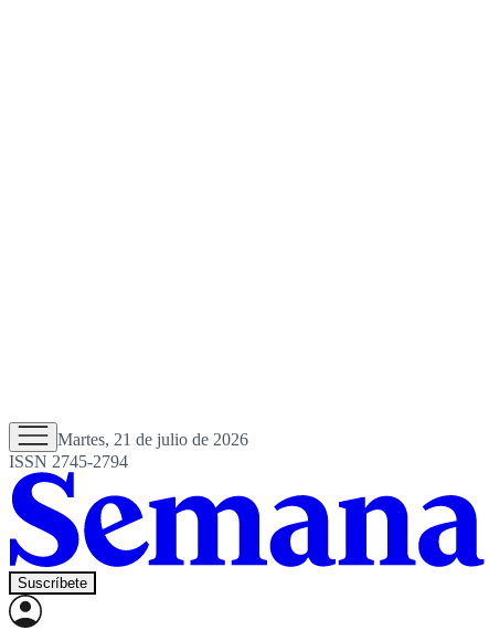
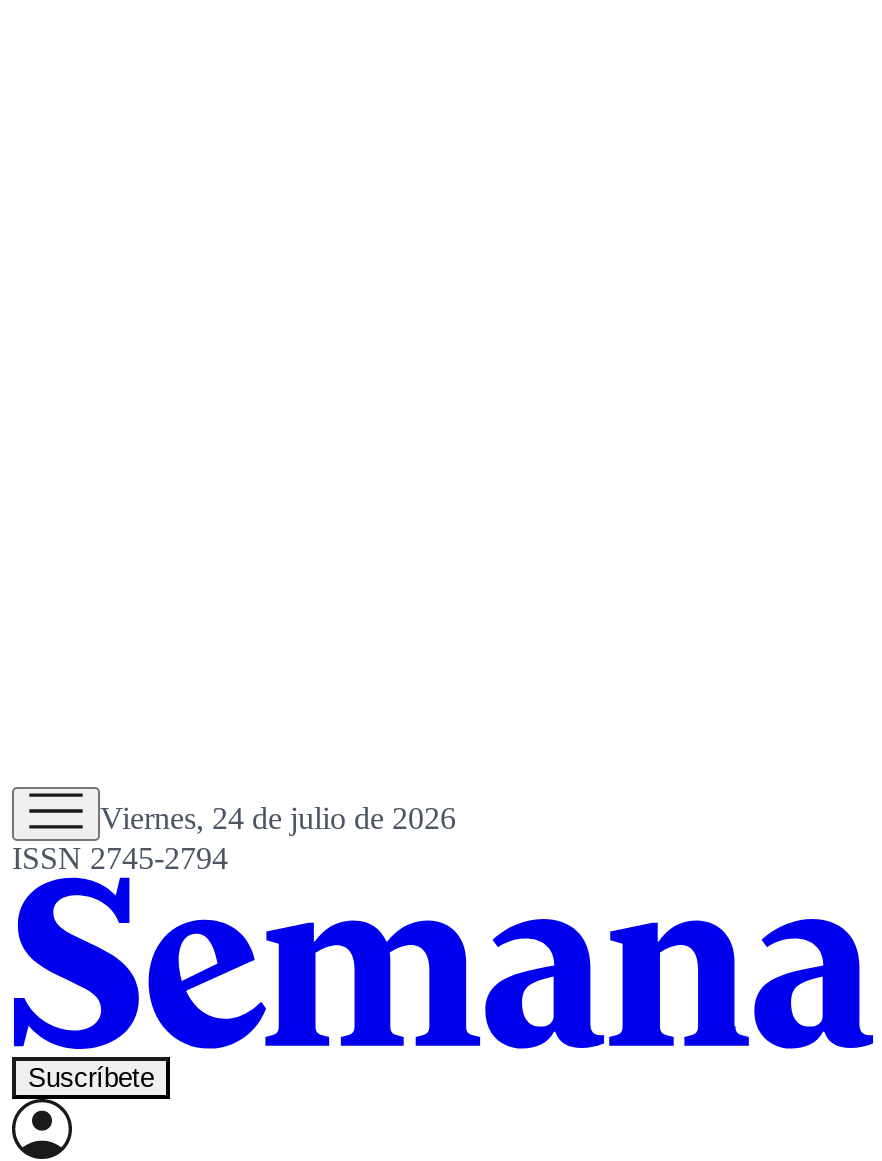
[57,430,248,449] Martes, 21 de julio de 2026 -> [100,801,456,835] Viernes, 24 de julio de 2026

